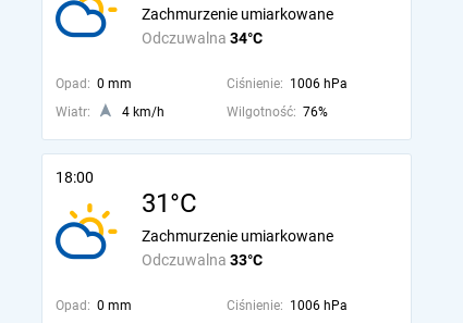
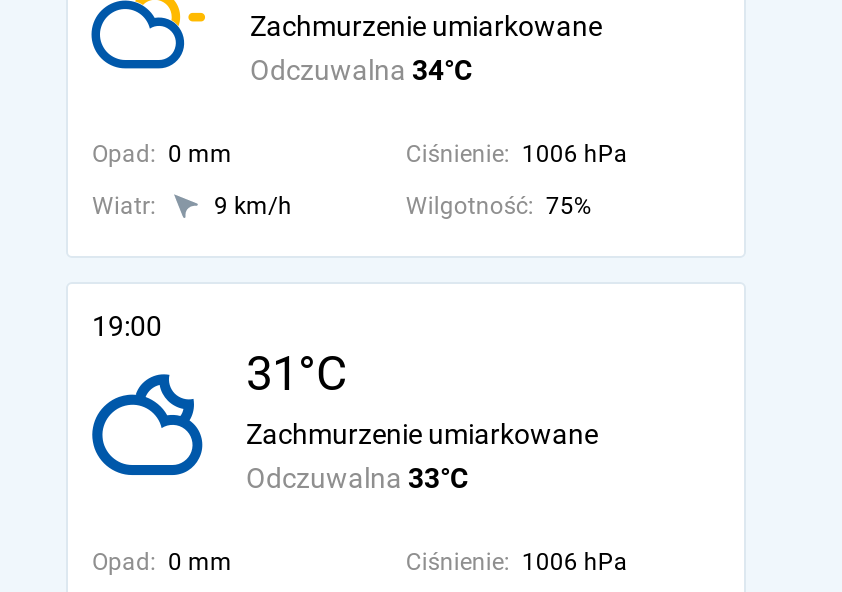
[122,104,165,120] 4 km/h -> [214,192,292,220] 9 km/h
[226,104,328,120] Wilgotność: 76% -> [406,192,592,220] Wilgotność: 75%
[56,169,94,186] 18:00 -> [92,310,162,342] 19:00
[54,202,119,261] [image] -> [90,372,206,478] [image]

